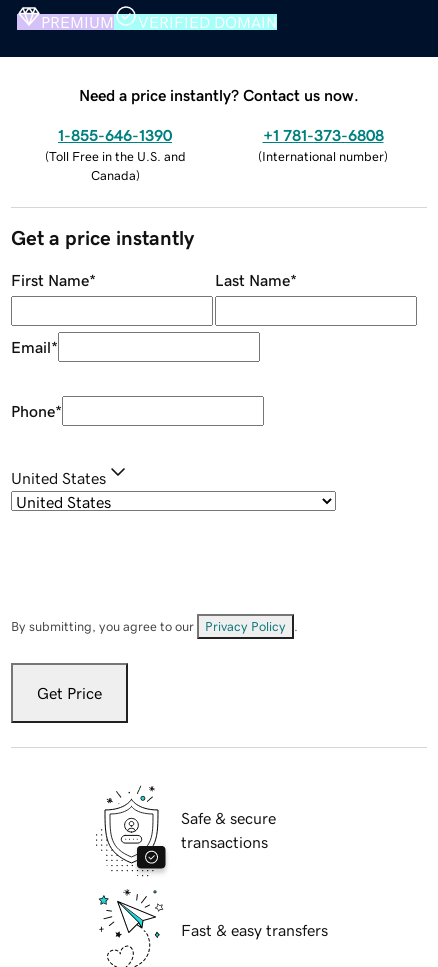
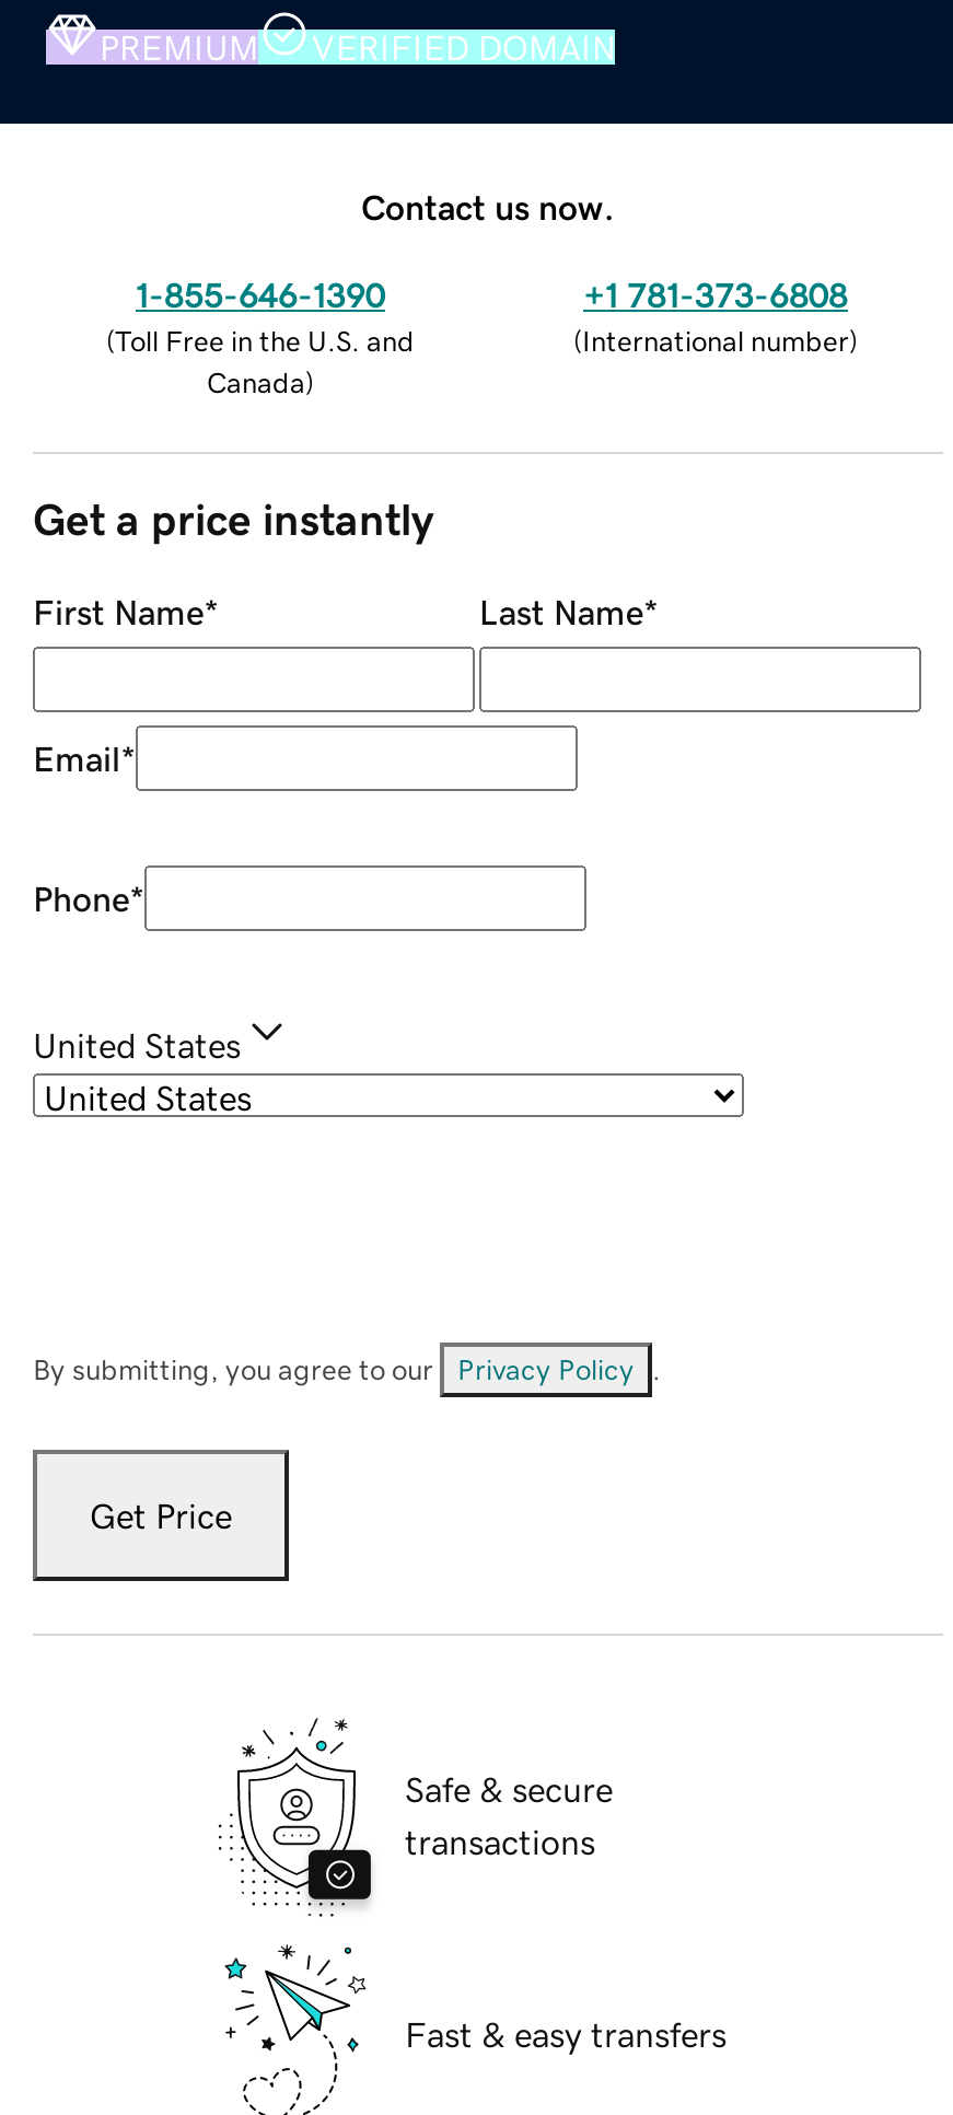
[79,87,359,103] Need a price instantly? Contact us now. -> [361,188,615,223] Contact us now.

